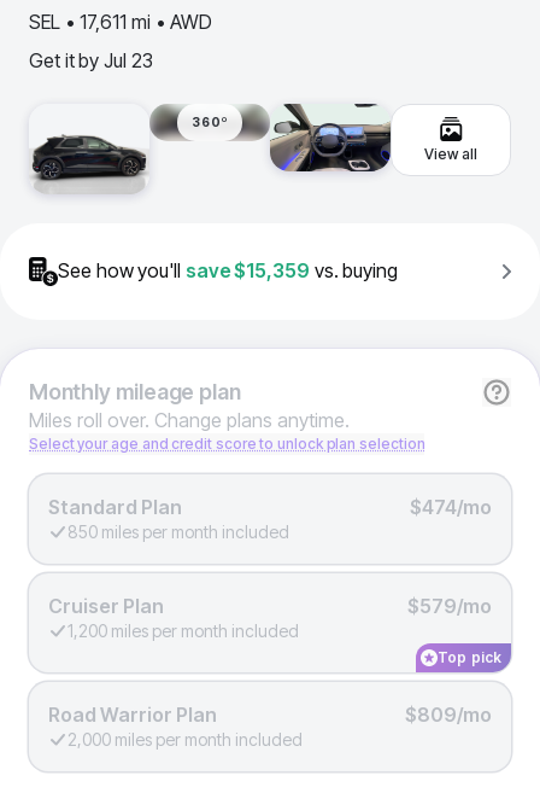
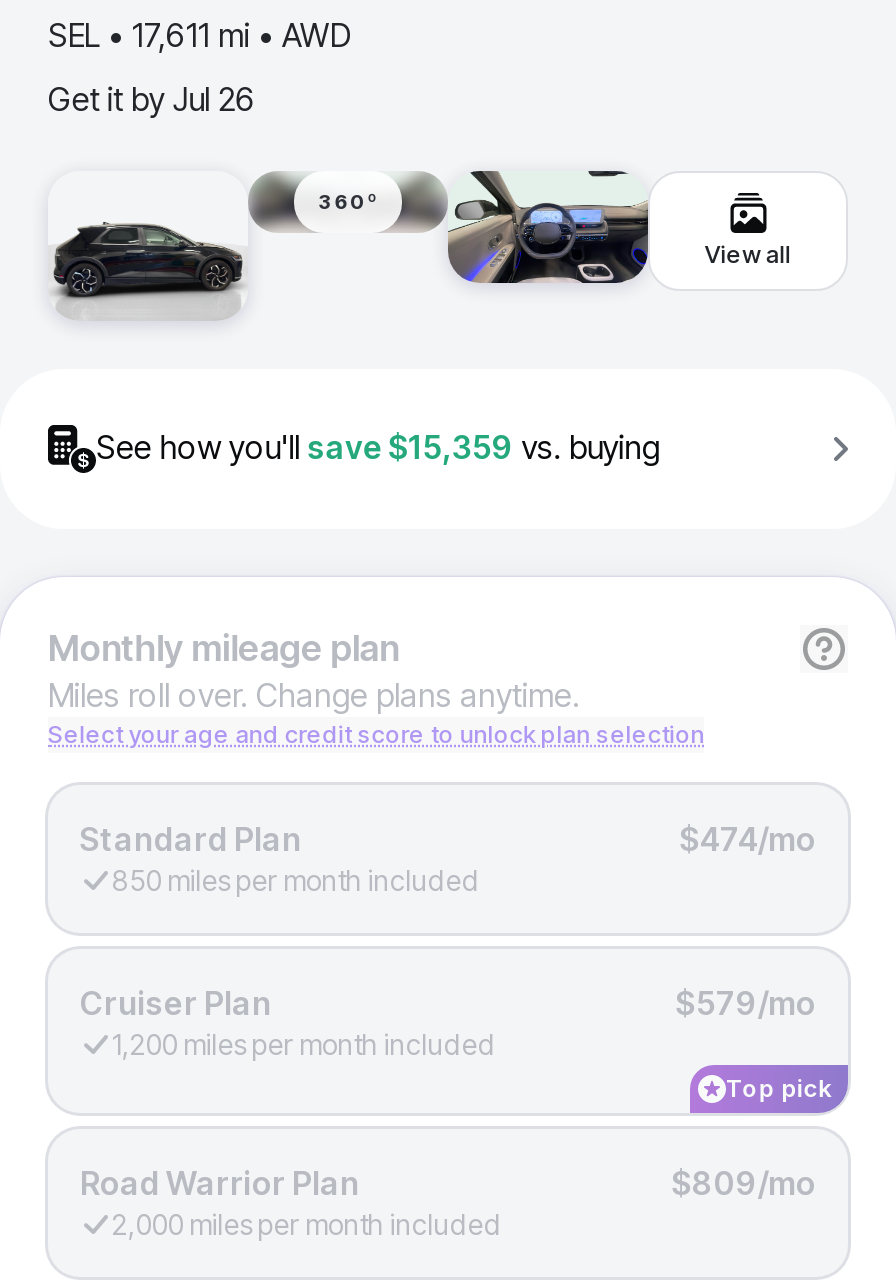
[29,48,153,72] Get it by Jul 23 -> [48,79,255,119] Get it by Jul 26

